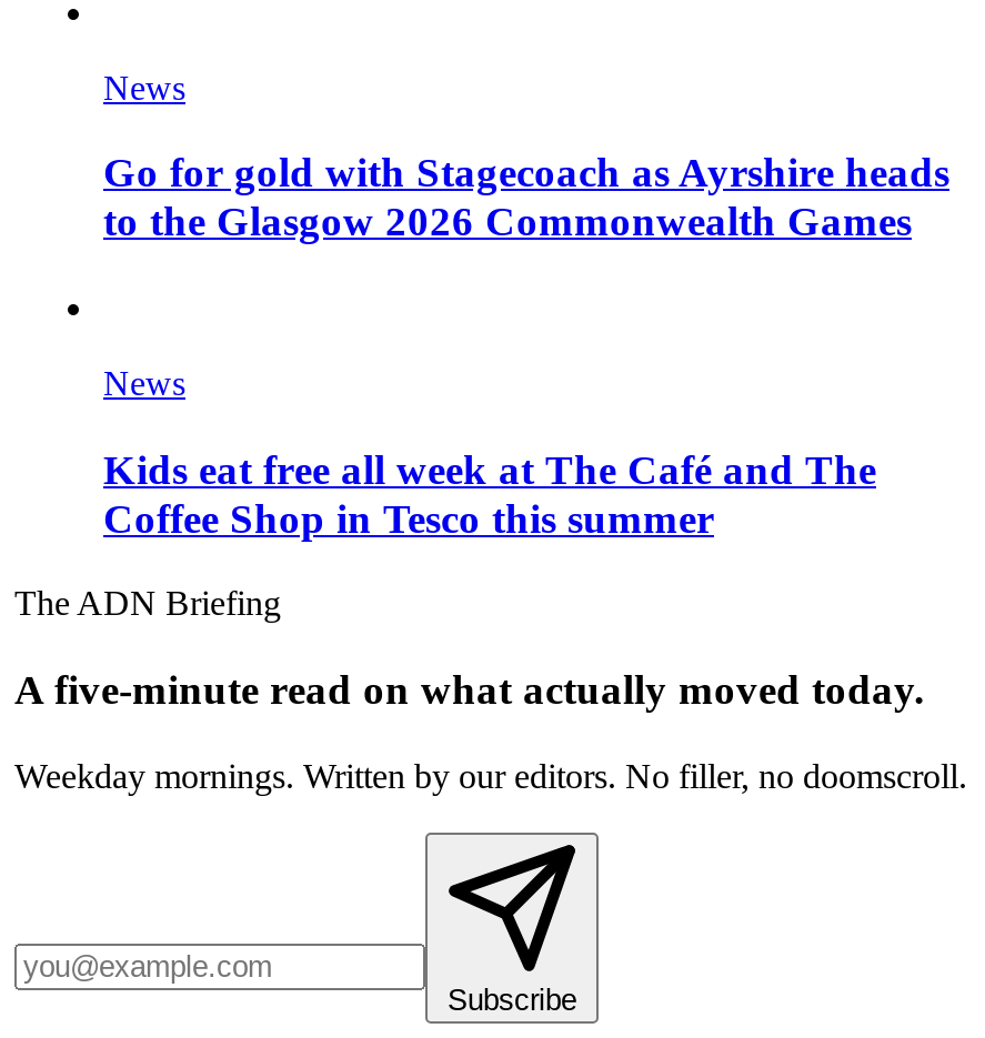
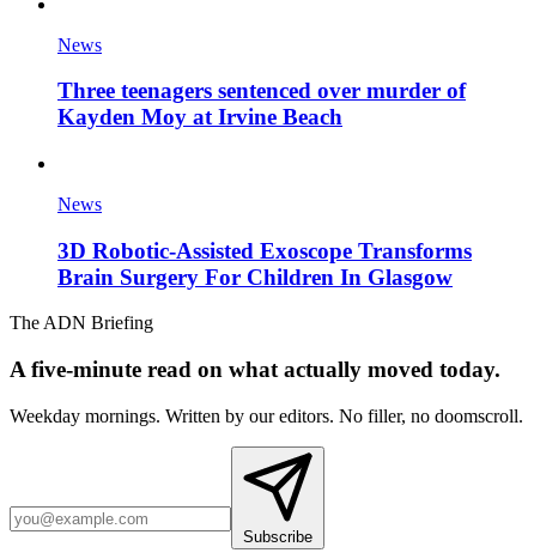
[103,149,949,245] Go for gold with Stagecoach as Ayrshire heads | to the Glasgow 2026 Commonwealth Games -> [57,78,466,130] Three teenagers sentenced over murder of | Kayden Moy at Irvine Beach
[103,446,876,541] Kids eat free all week at The Café and The | Coffee Shop in Tesco this summer -> [57,238,472,289] 3D Robotic-Assisted Exoscope Transforms | Brain Surgery For Children In Glasgow

